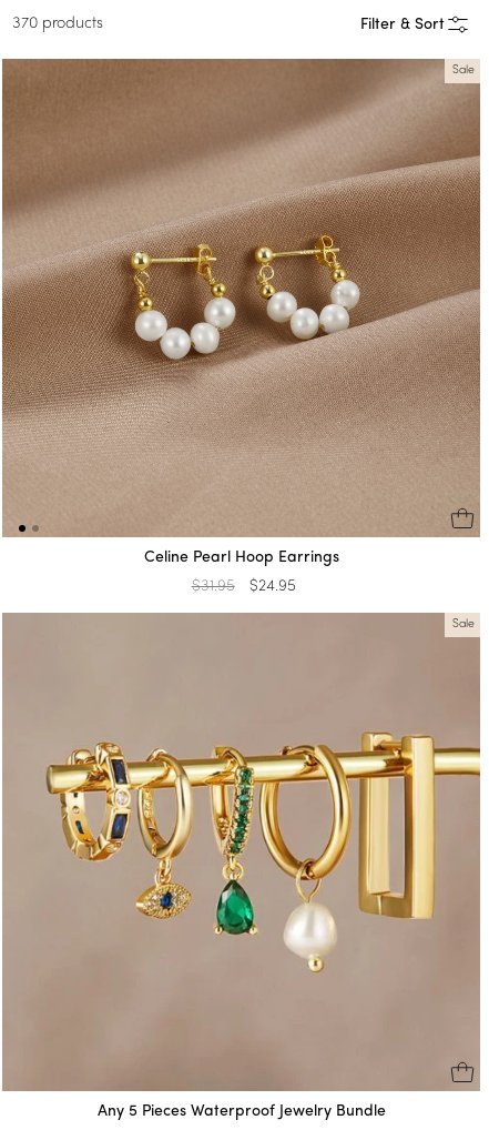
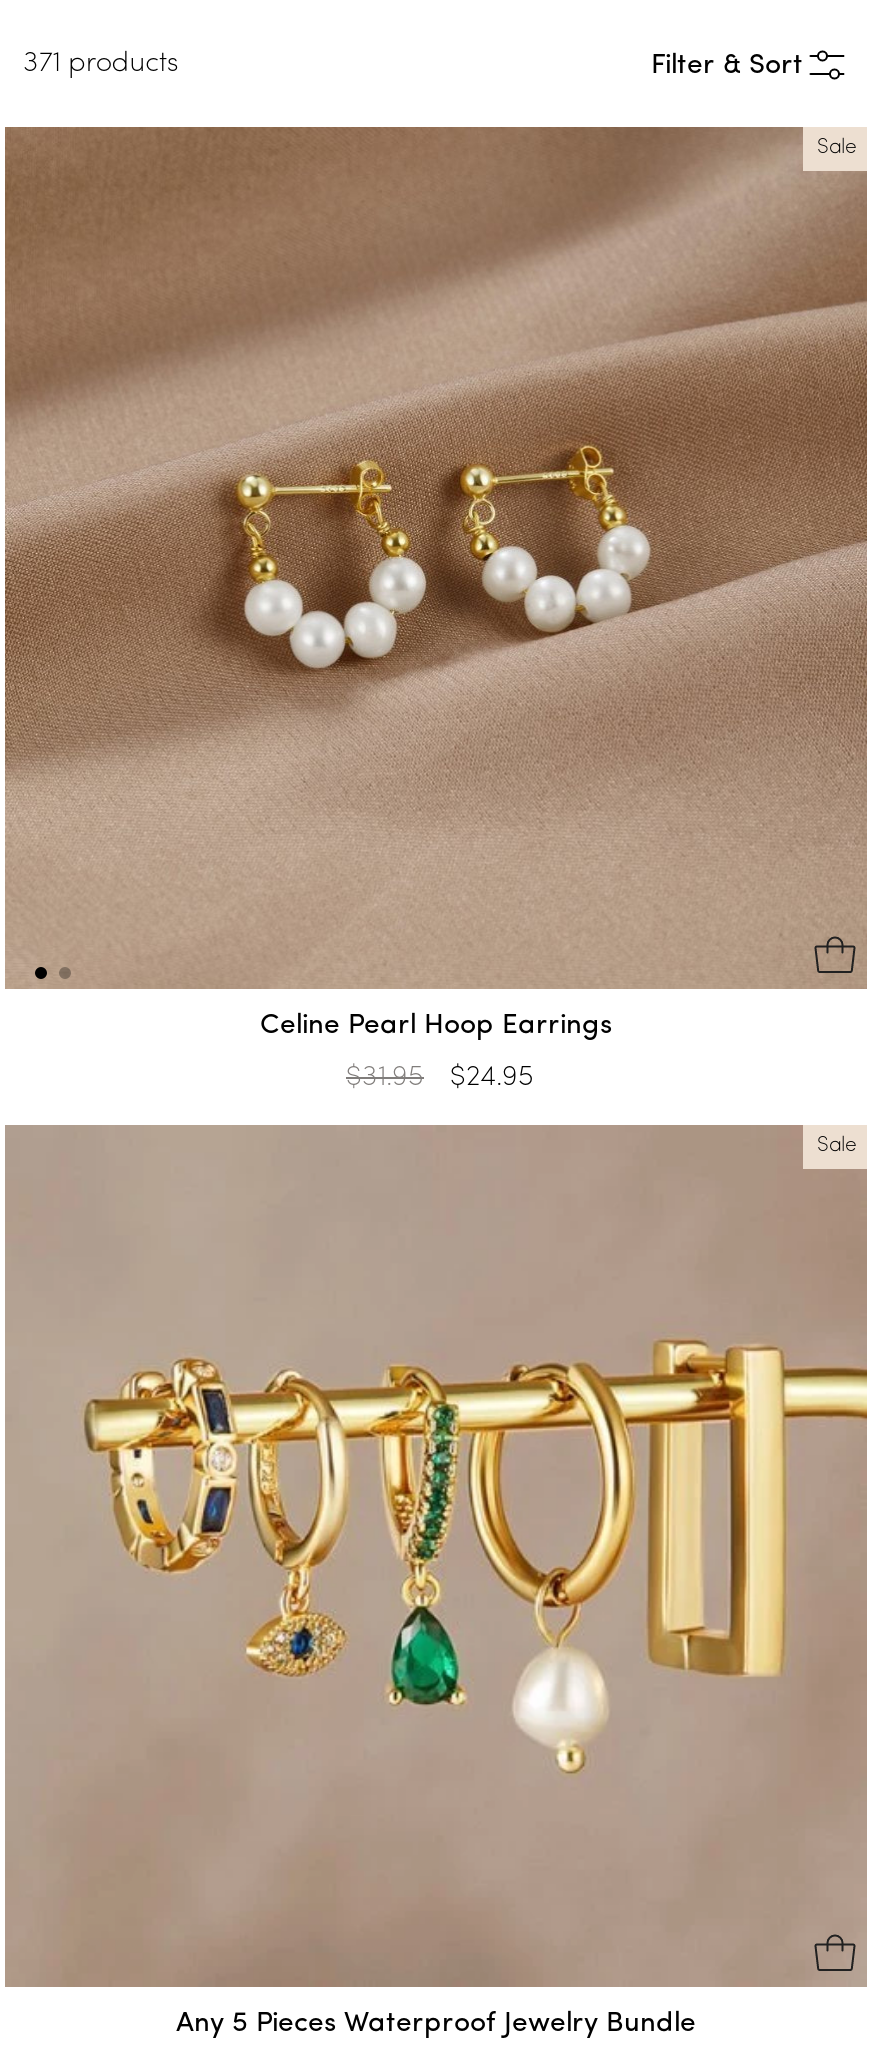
[12,16,103,32] 370 products -> [23,49,179,79] 371 products

